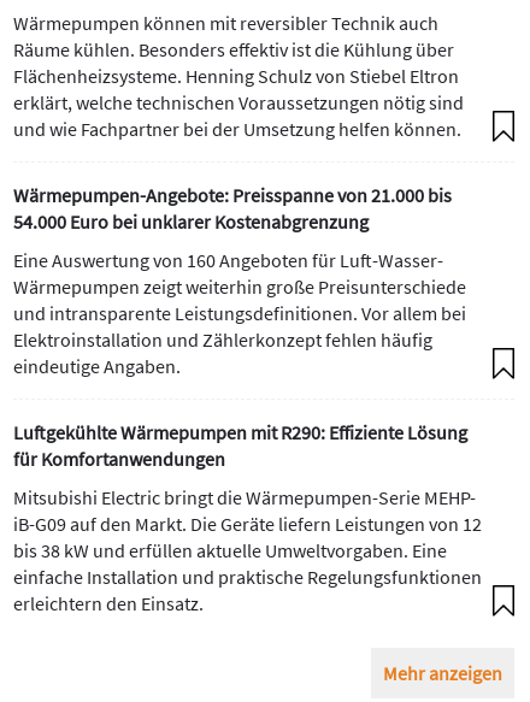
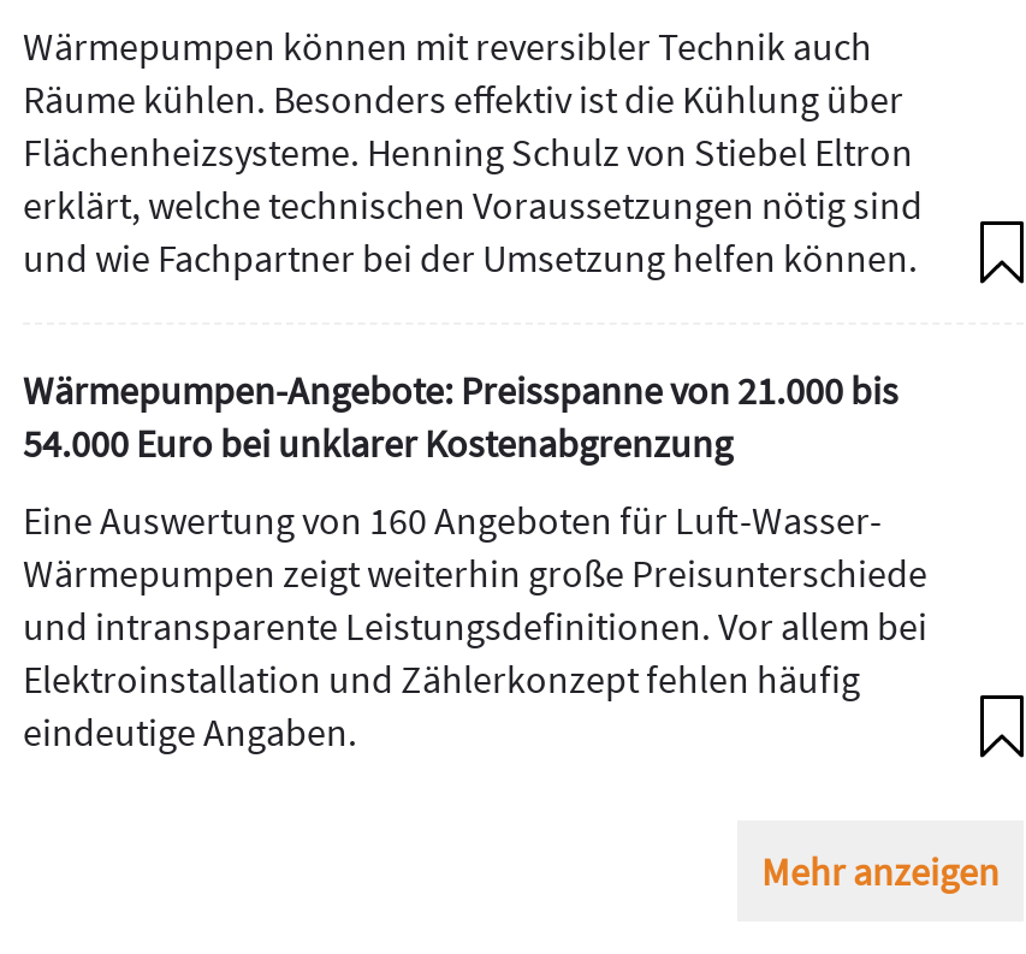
[13,420,482,615] Luftgekühlte Wärmepumpen mit R290: Effiziente Lösung | für Komfortanwendungen | Mitsubishi Electric bringt die Wärmepumpen-Serie MEHP- | iB-G09 auf den Markt. Die Geräte liefern Leistungen von 12 | bis 38 kW und erfüllen aktuelle Umweltvorgaben. Eine | einfache Installation und praktische Regelungsfunktionen | erleichtern den Einsatz. -> none

